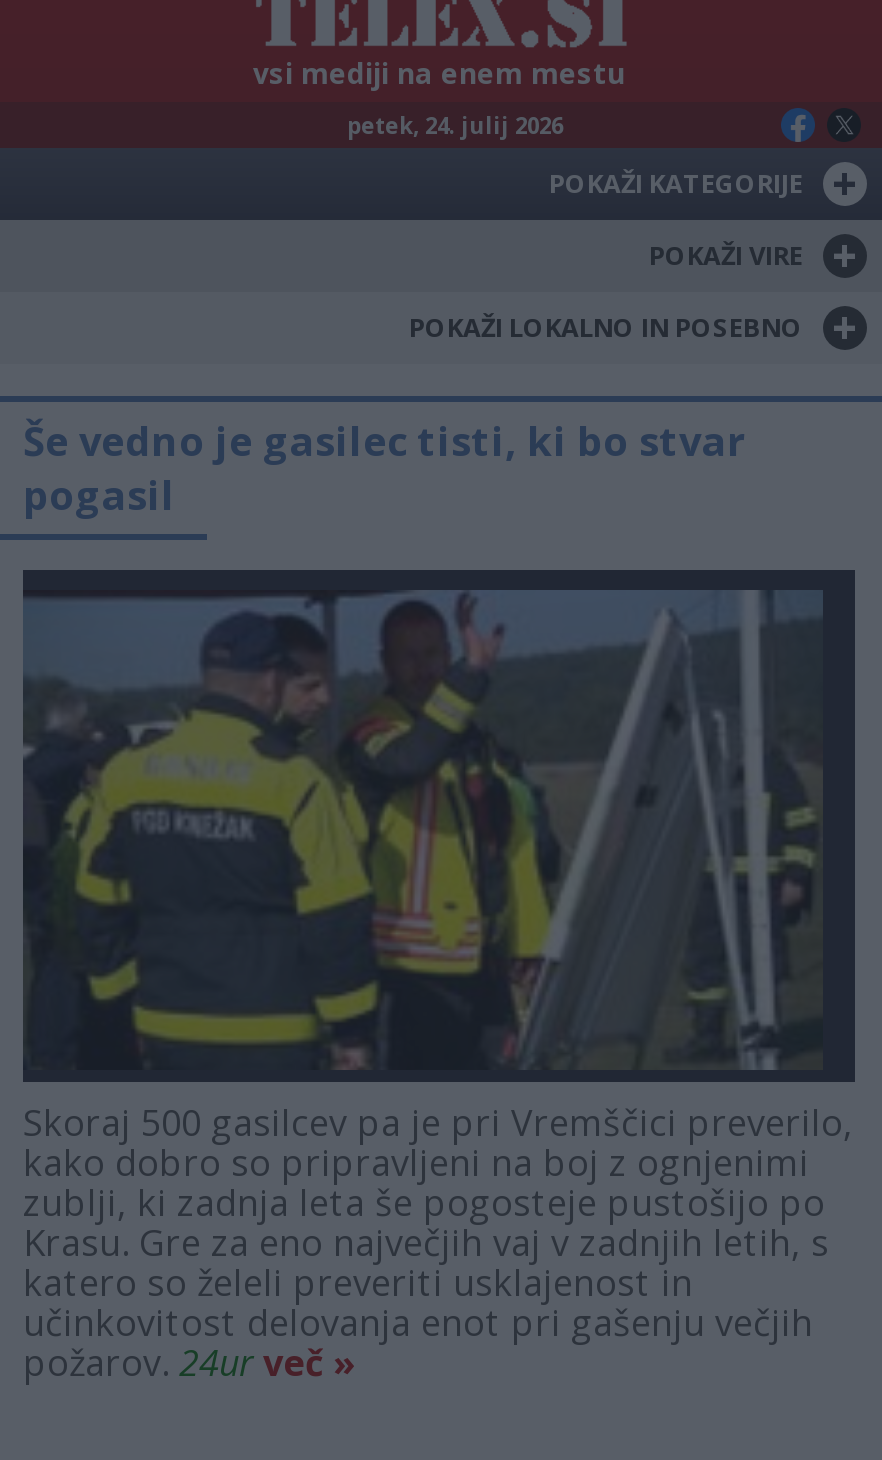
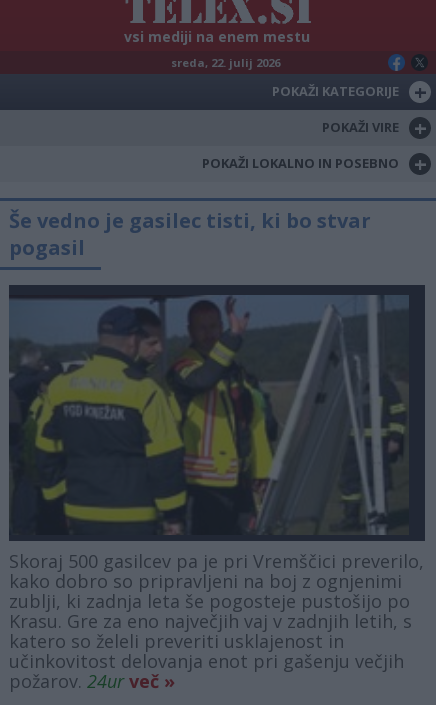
[347,110,563,140] petek, 24. julij 2026 -> [170,55,279,70] sreda, 22. julij 2026

